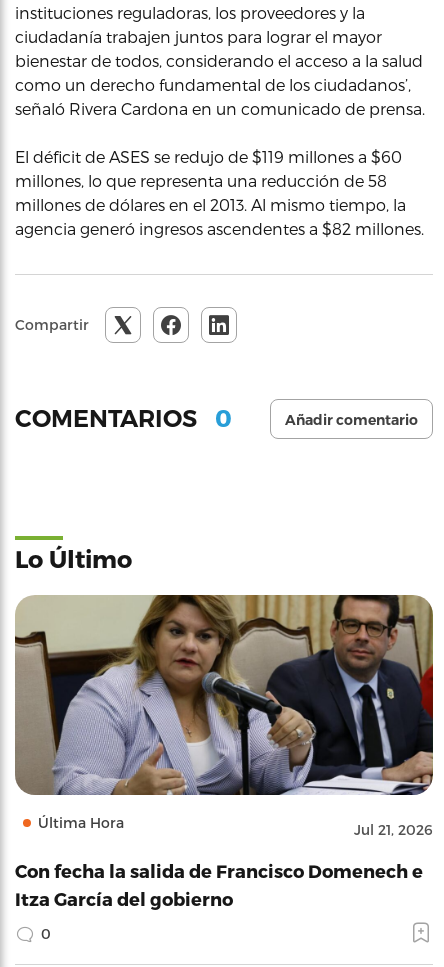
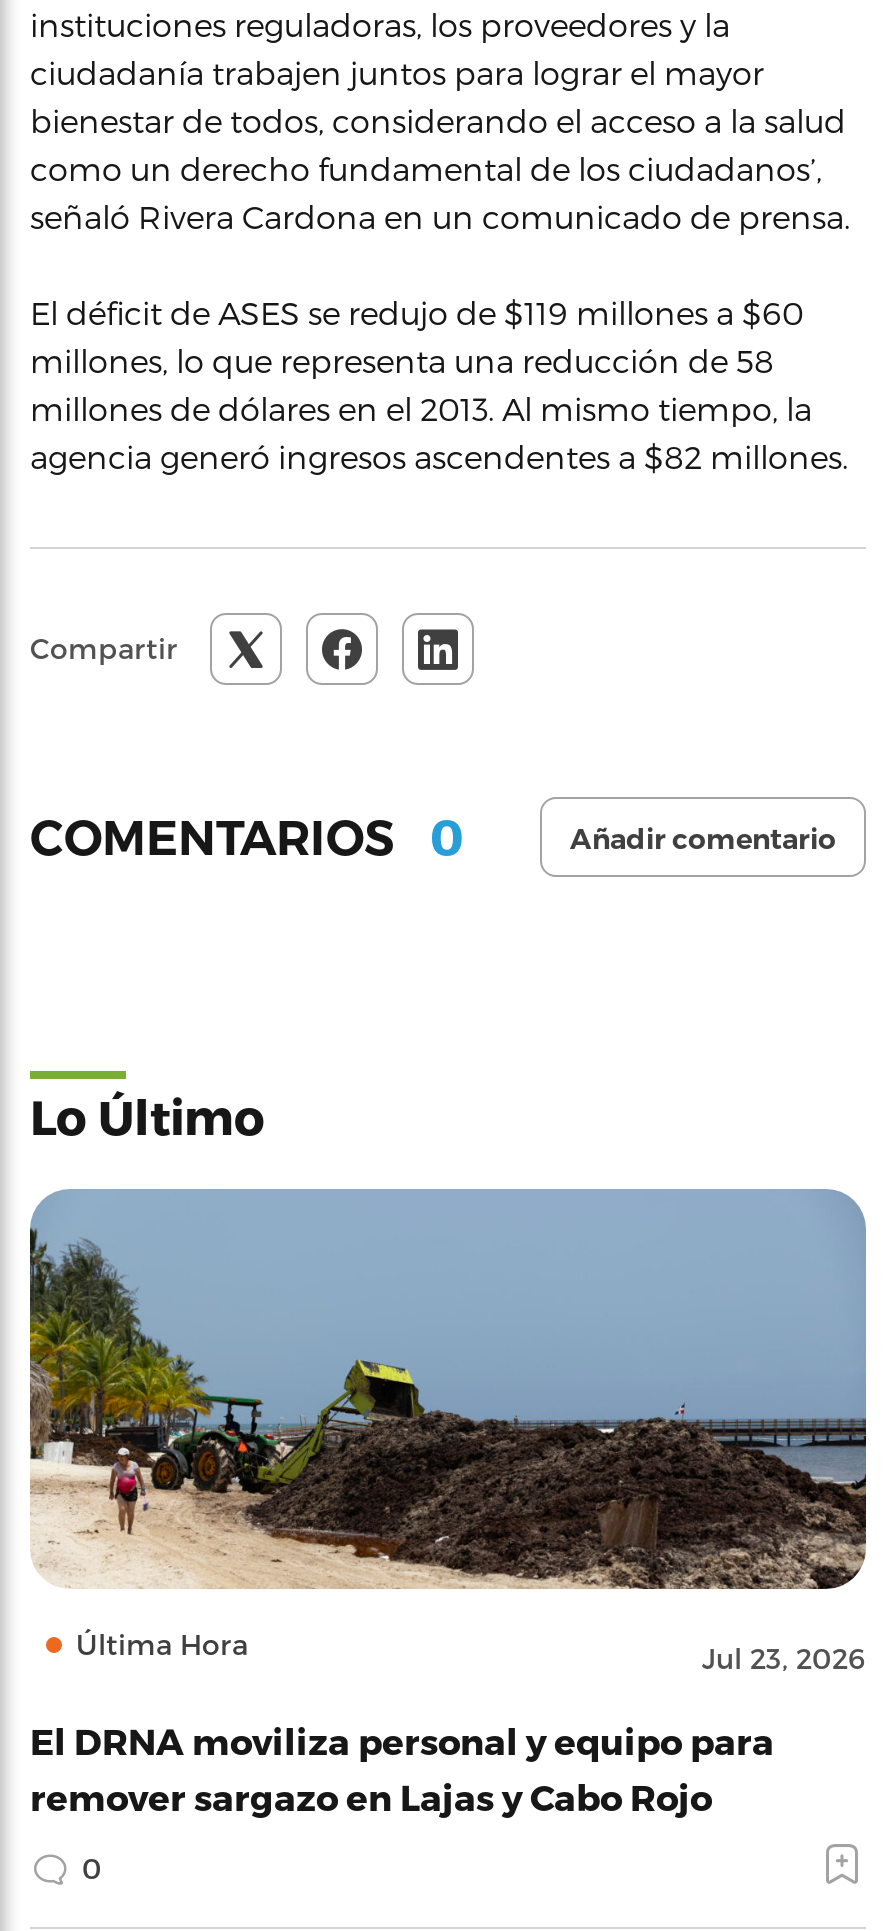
[15,594,434,838] [image] | Jul 21, 2026 -> [28,1188,868,1675] [image] | Jul 23, 2026
[15,860,423,909] Con fecha la salida de Francisco Domenech e | Itza García del gobierno -> [30,1719,774,1817] El DRNA moviliza personal y equipo para | remover sargazo en Lajas y Cabo Rojo

